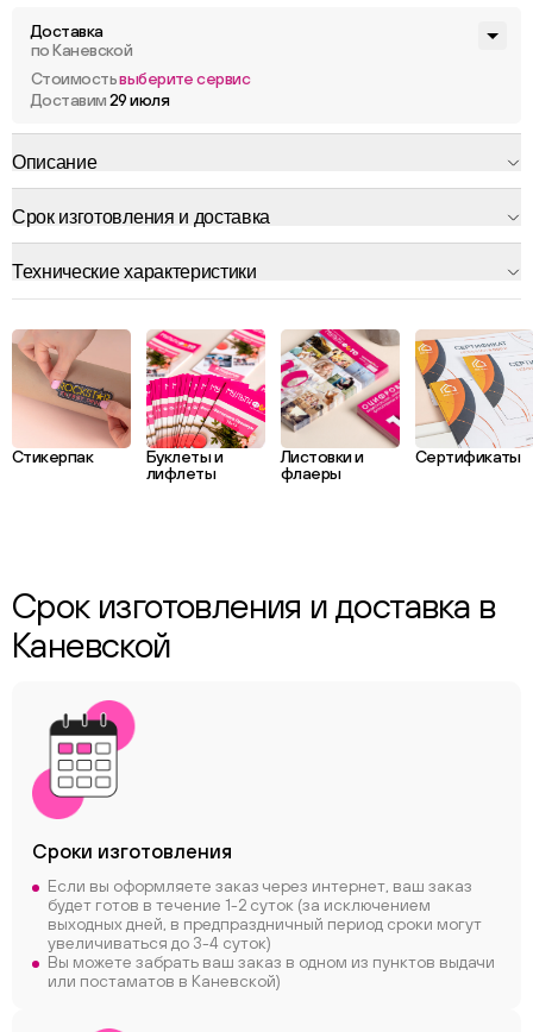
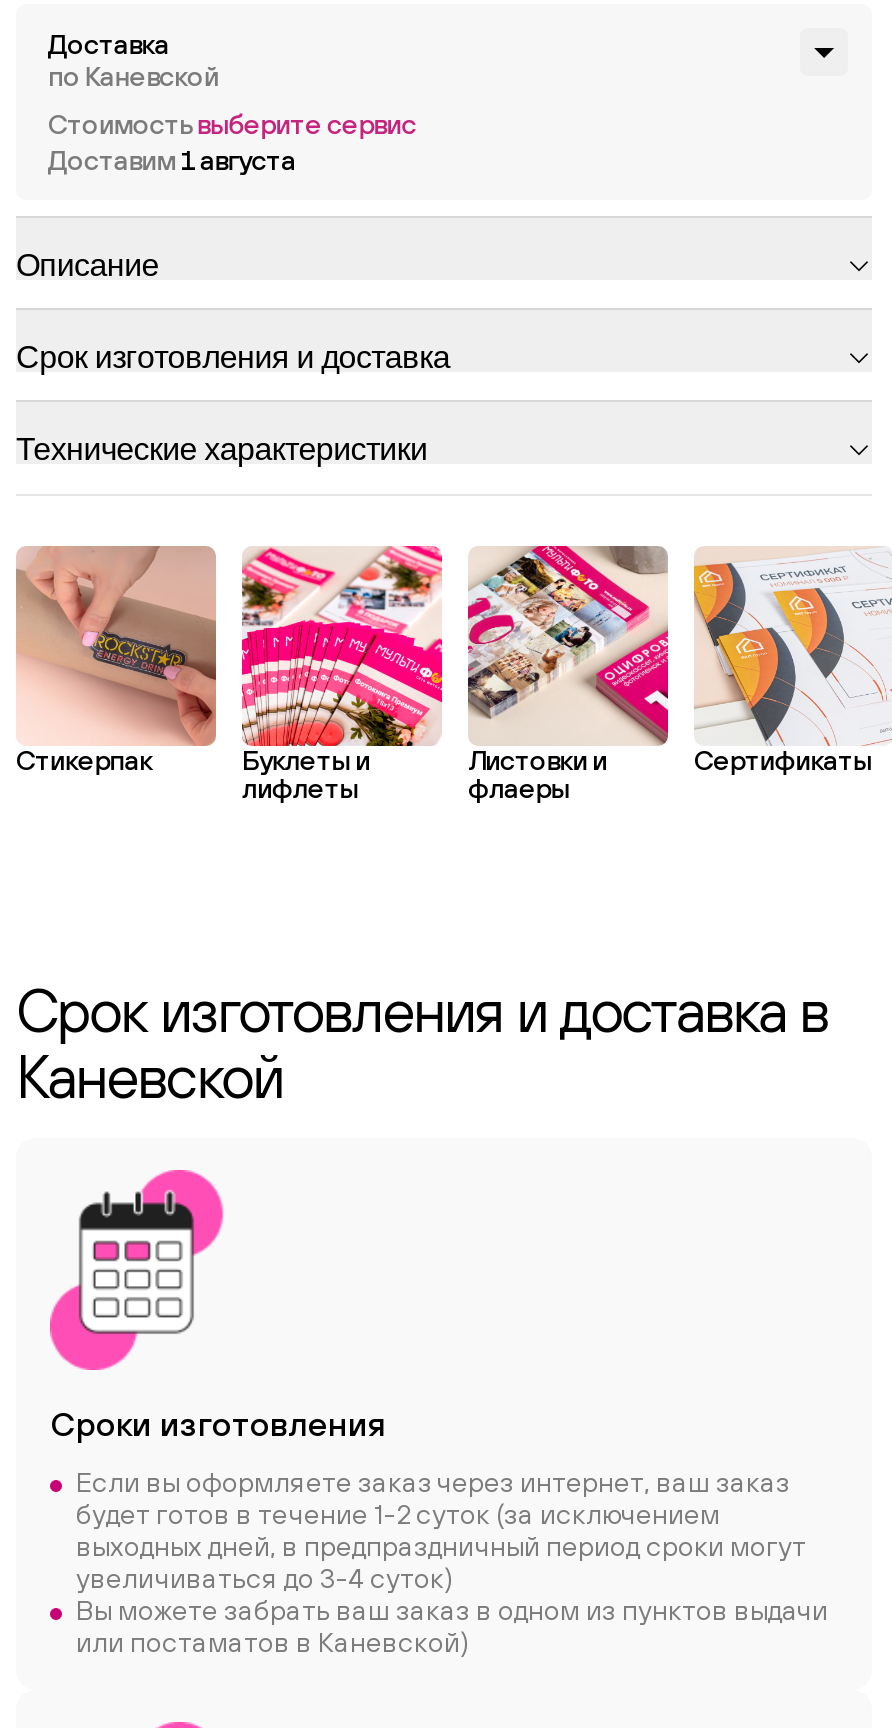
[31,90,169,109] Доставим 29 июля -> [48,144,296,176] Доставим 1 августа

